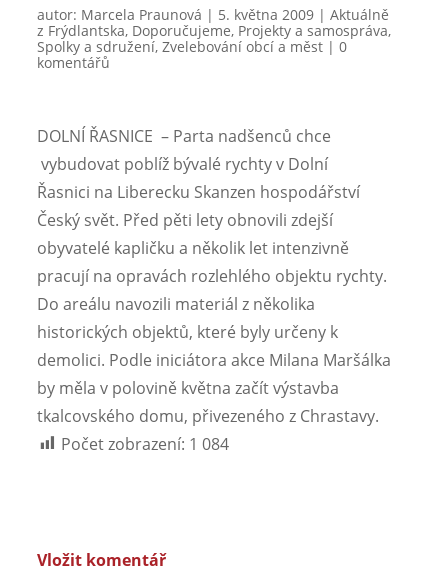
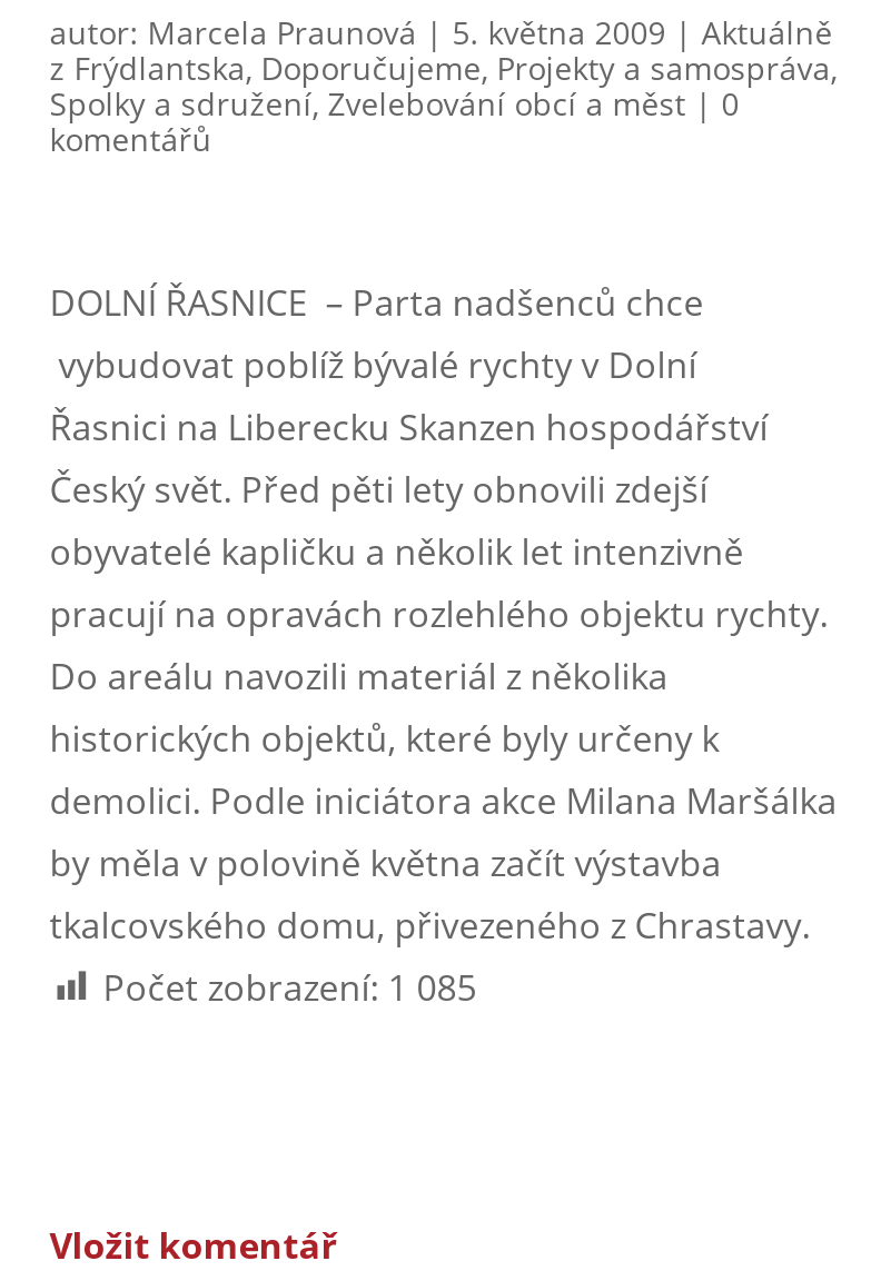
[61,432,229,454] Počet zobrazení: 1 084 -> [103,962,477,1011] Počet zobrazení: 1 085

